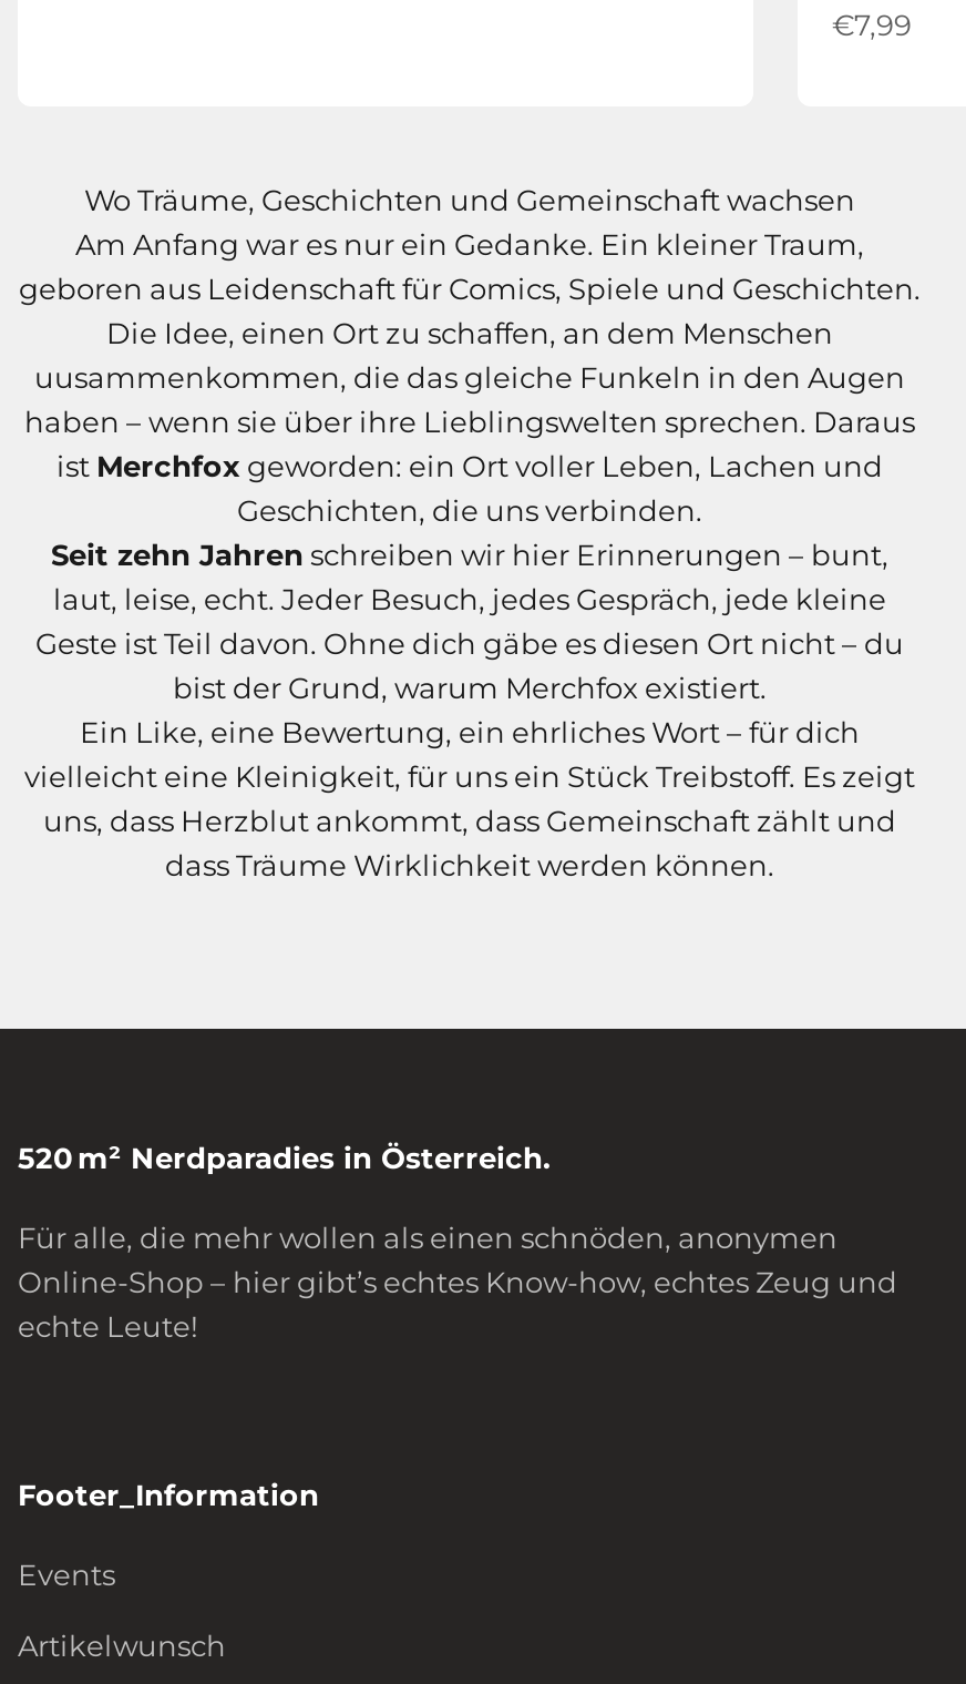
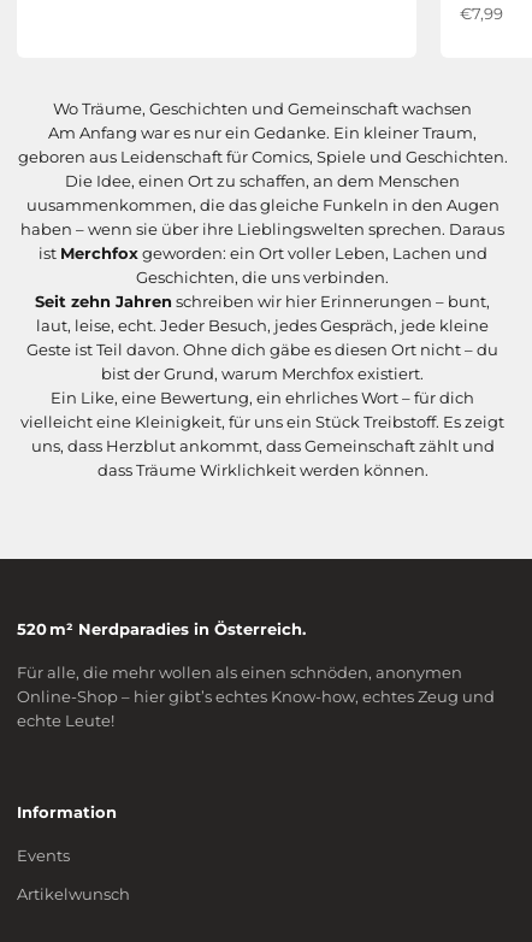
[18,1478,319,1513] Footer_Information -> [17,803,117,822] Information

